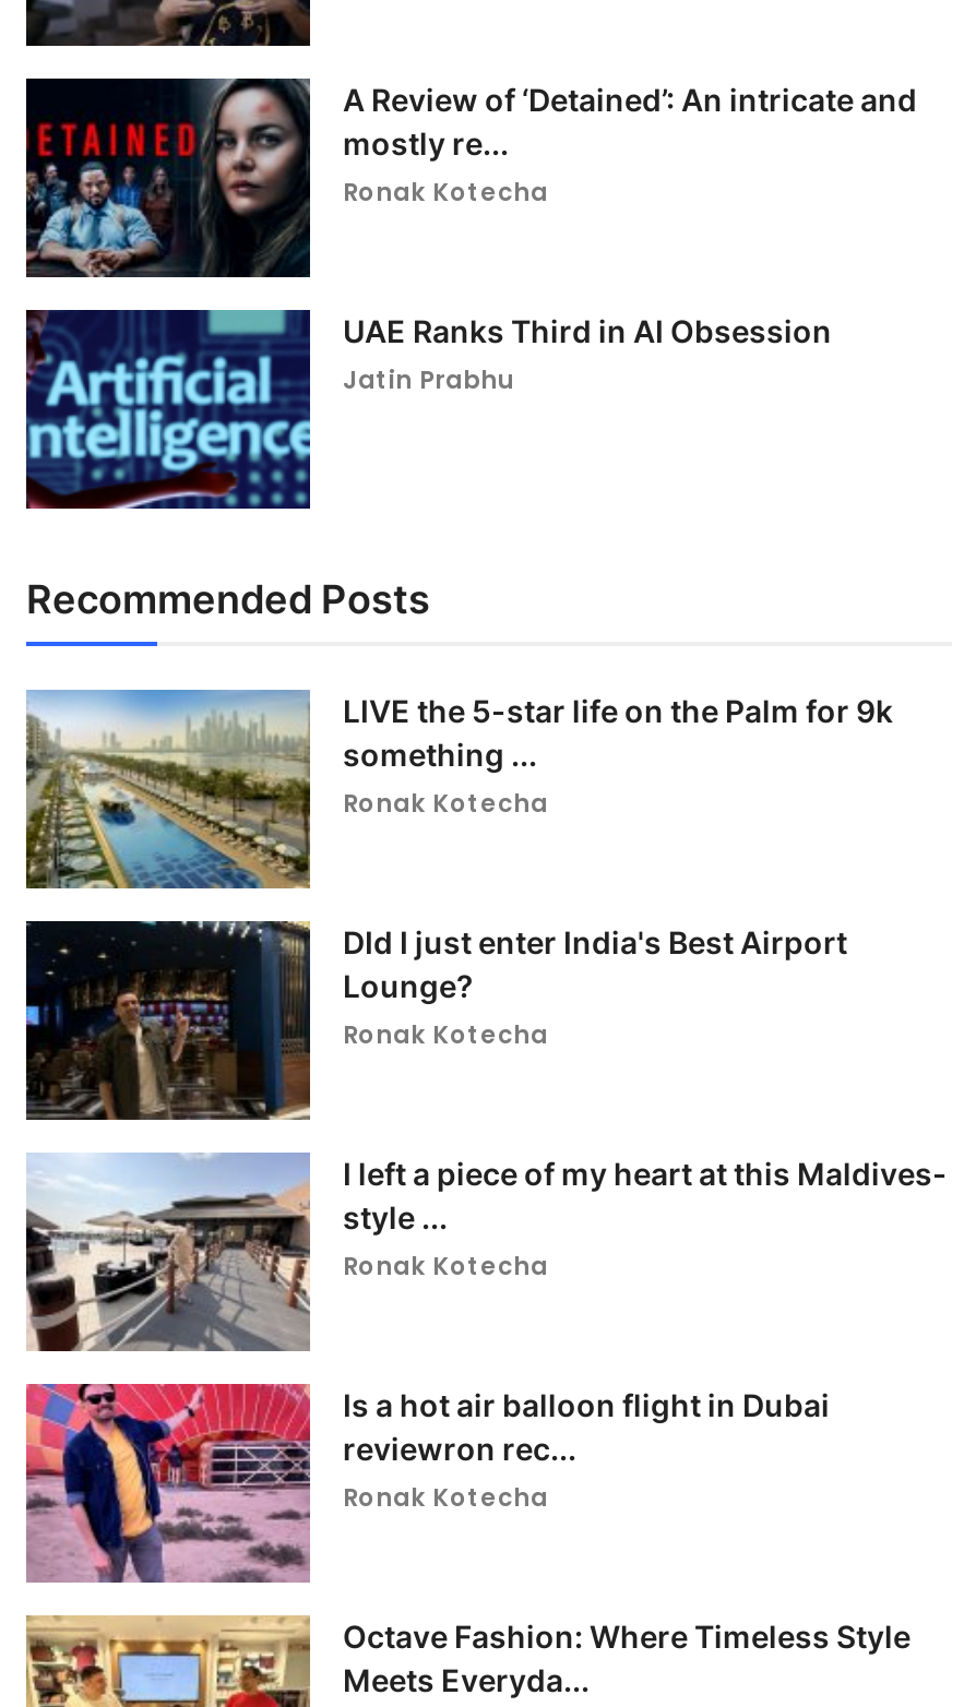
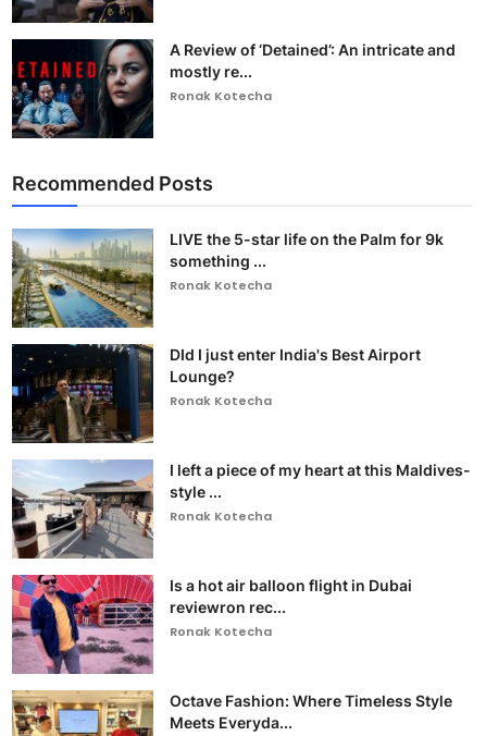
[24,308,832,511] [image] | UAE Ranks Third in AI Obsession | Jatin Prabhu -> none

